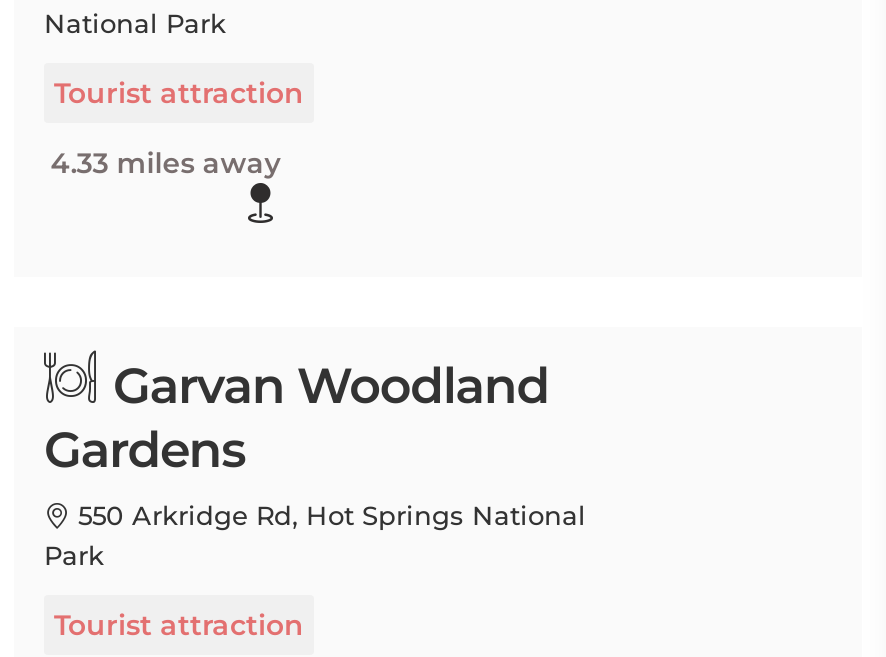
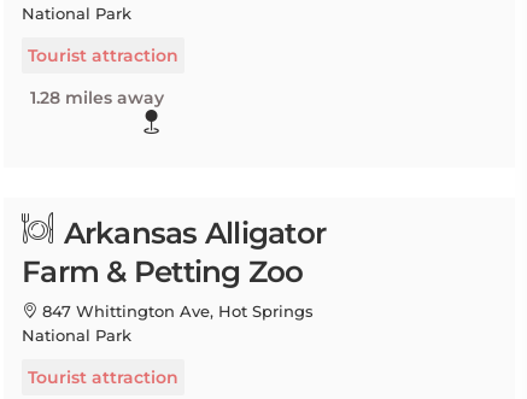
[50,144,280,180] 4.33 miles away -> [30,87,164,108] 1.28 miles away
[44,355,586,571] Garvan Woodland | Gardens | 550 Arkridge Rd, Hot Springs National | Park -> [22,214,326,344] Arkansas Alligator | Farm & Petting Zoo | 847 Whittington Ave, Hot Springs | National Park

